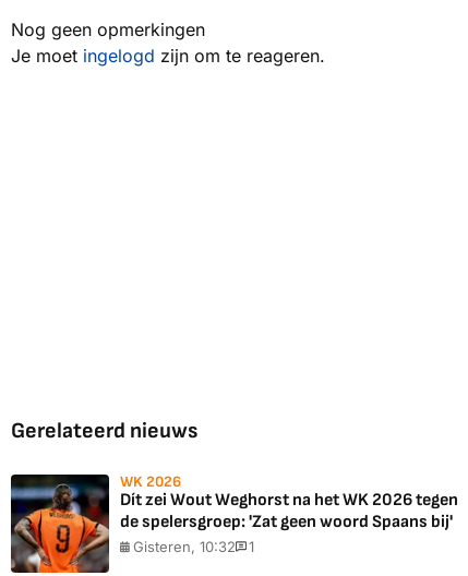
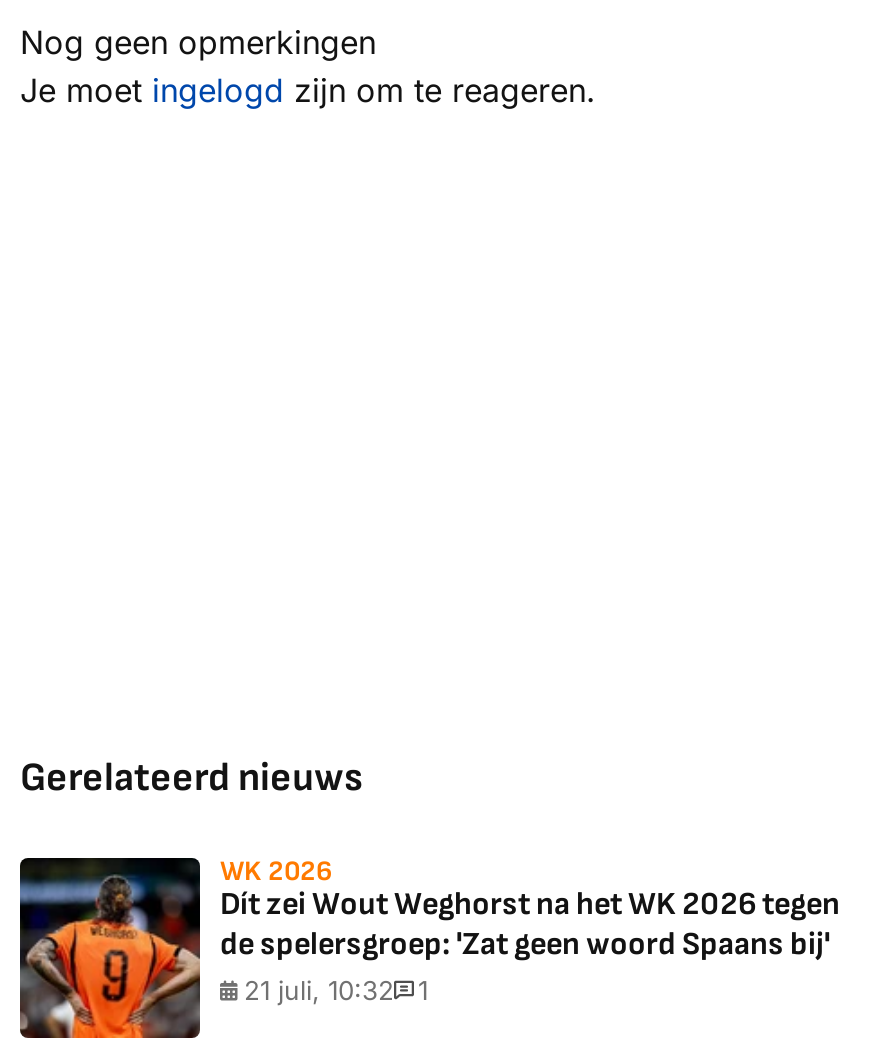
[133,538,254,555] Gisteren, 10:32 1 -> [244,973,428,1005] 21 juli, 10:32 1

